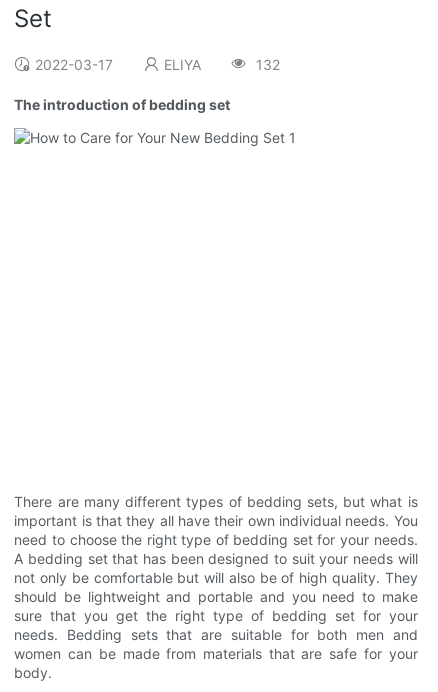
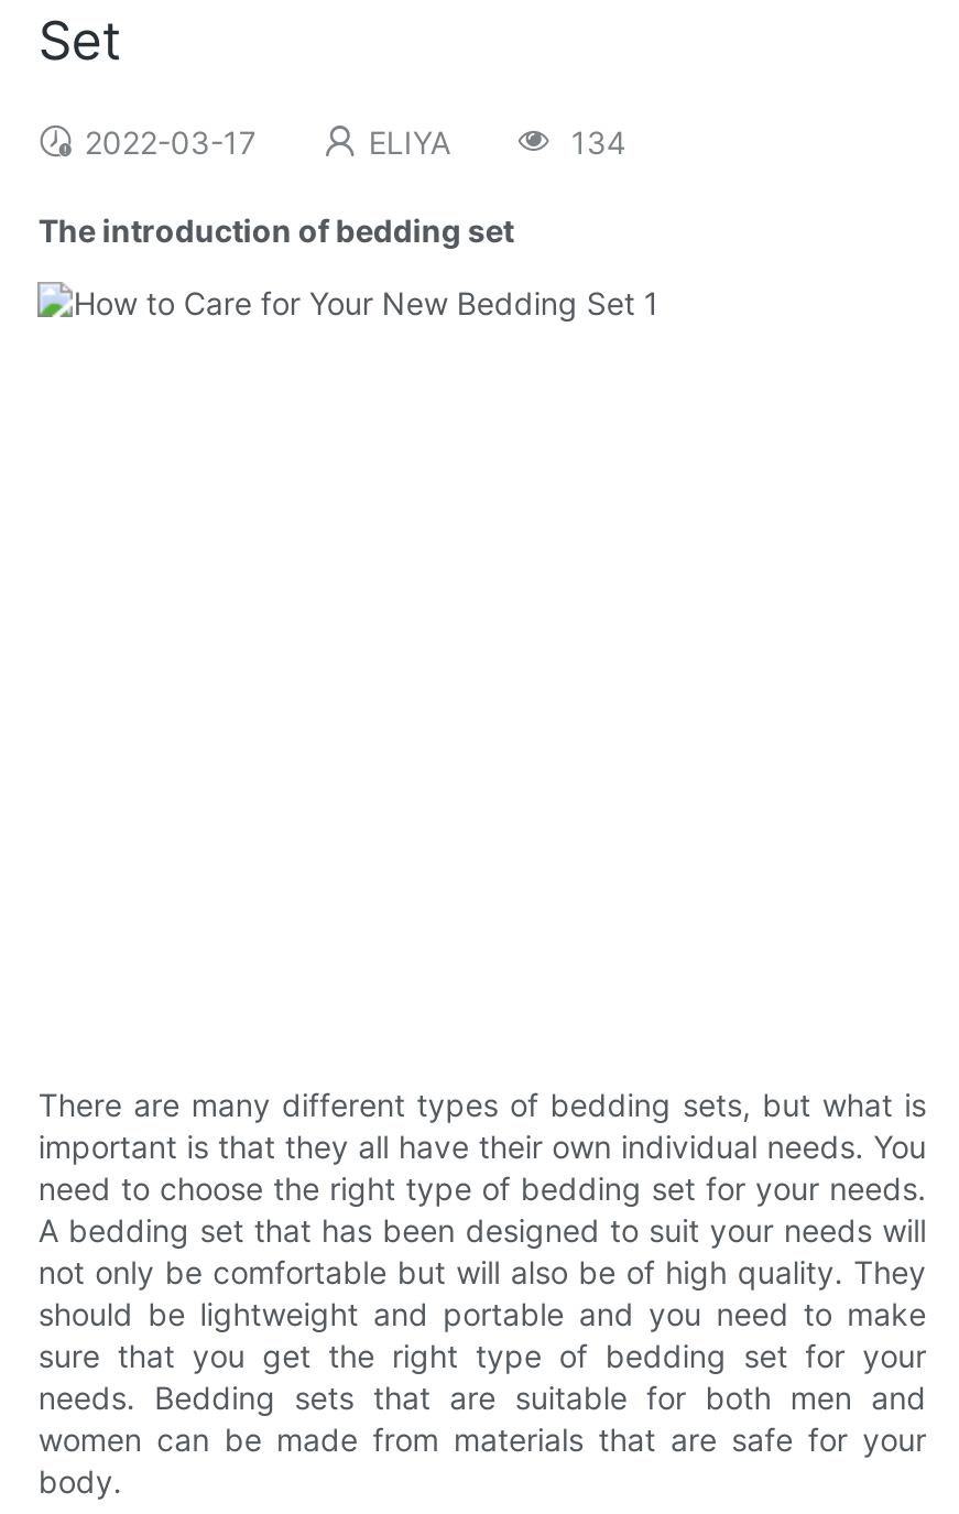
[256,56,280,73] 132 -> [571,124,626,162] 134

